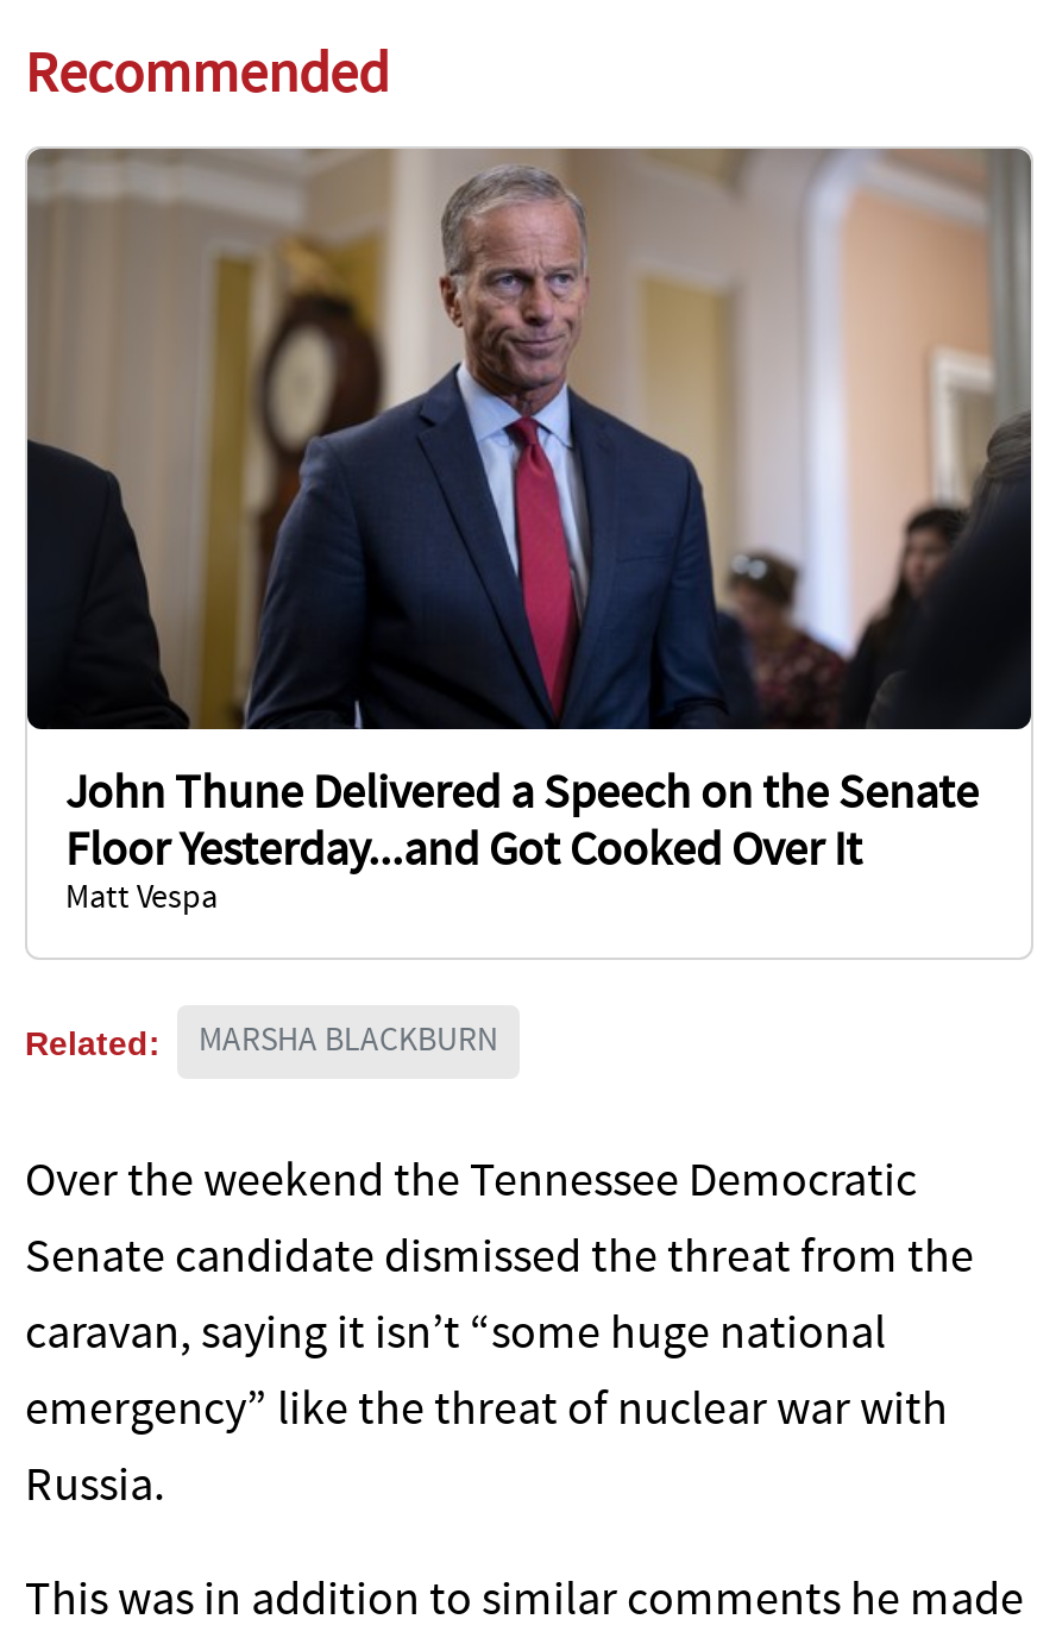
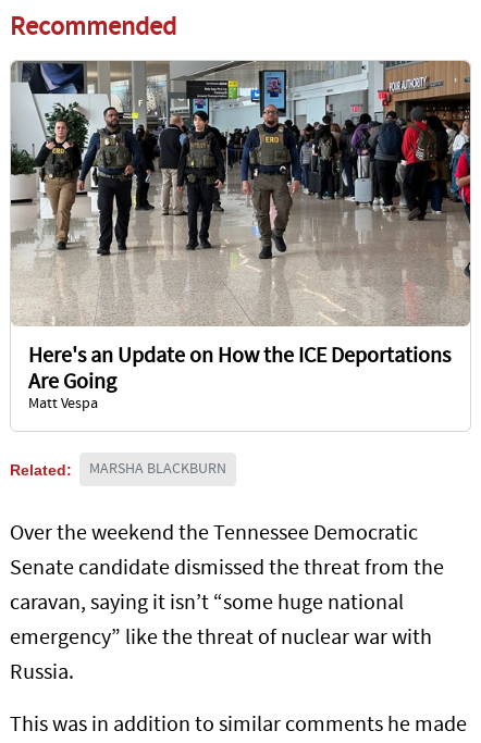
[25,149,1033,878] [image] | John Thune Delivered a Speech on the Senate | Floor Yesterday...and Got Cooked Over It -> [10,61,471,394] [image] | Here's an Update on How the ICE Deportations | Are Going

